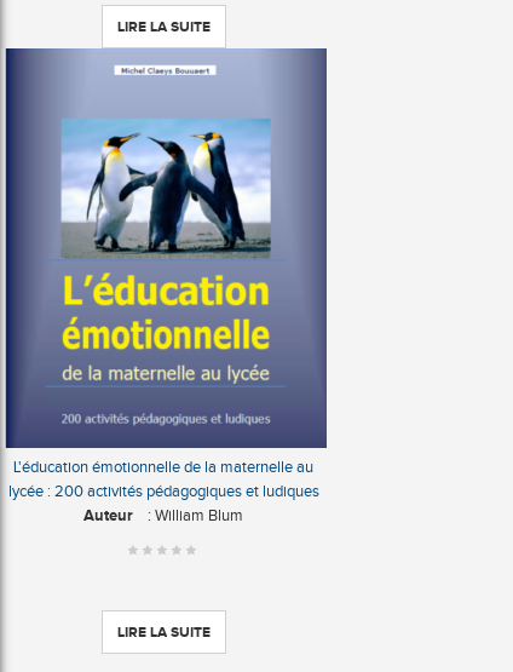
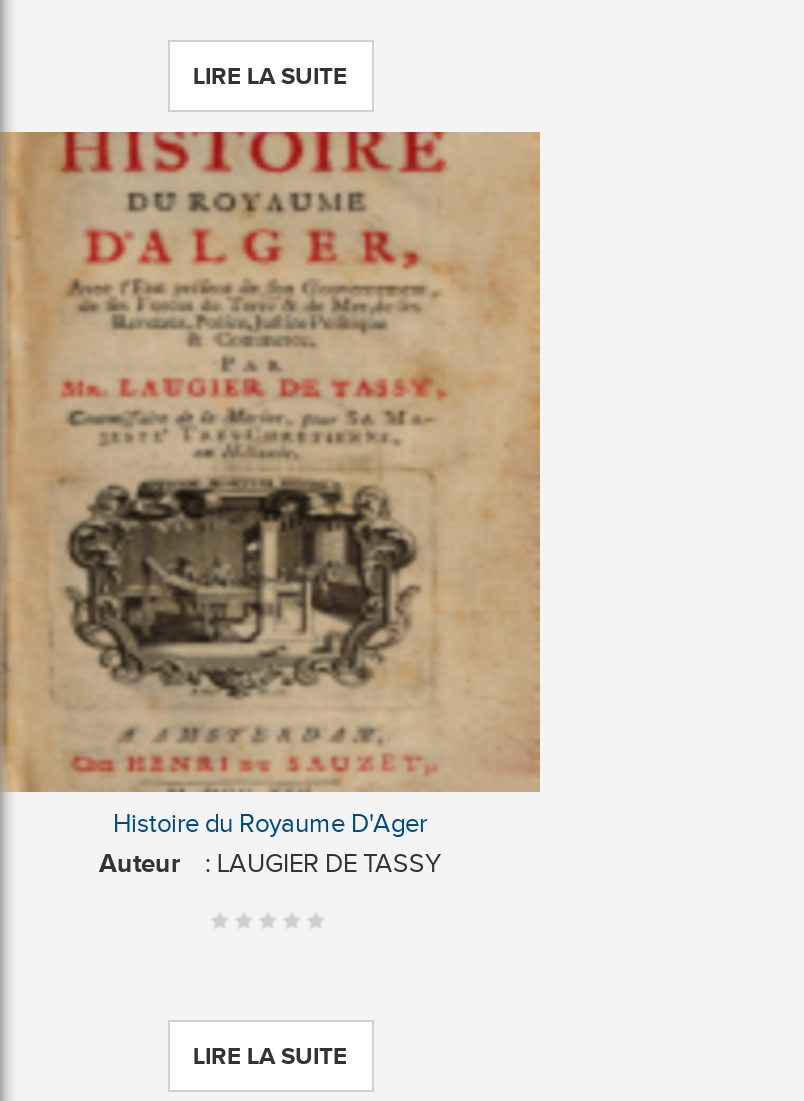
[4,47,328,524] [image] | L'éducation émotionnelle de la maternelle au | lycée : 200 activités pédagogiques et ludiques | Auteur: William Blum -> [6,112,542,877] [image] | Histoire du Royaume D'Ager | Auteur: LAUGIER DE TASSY

